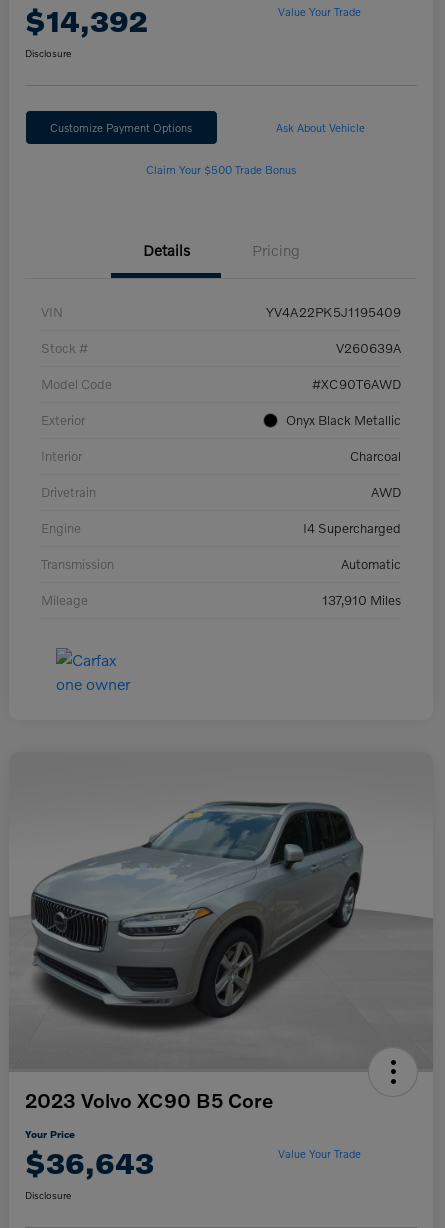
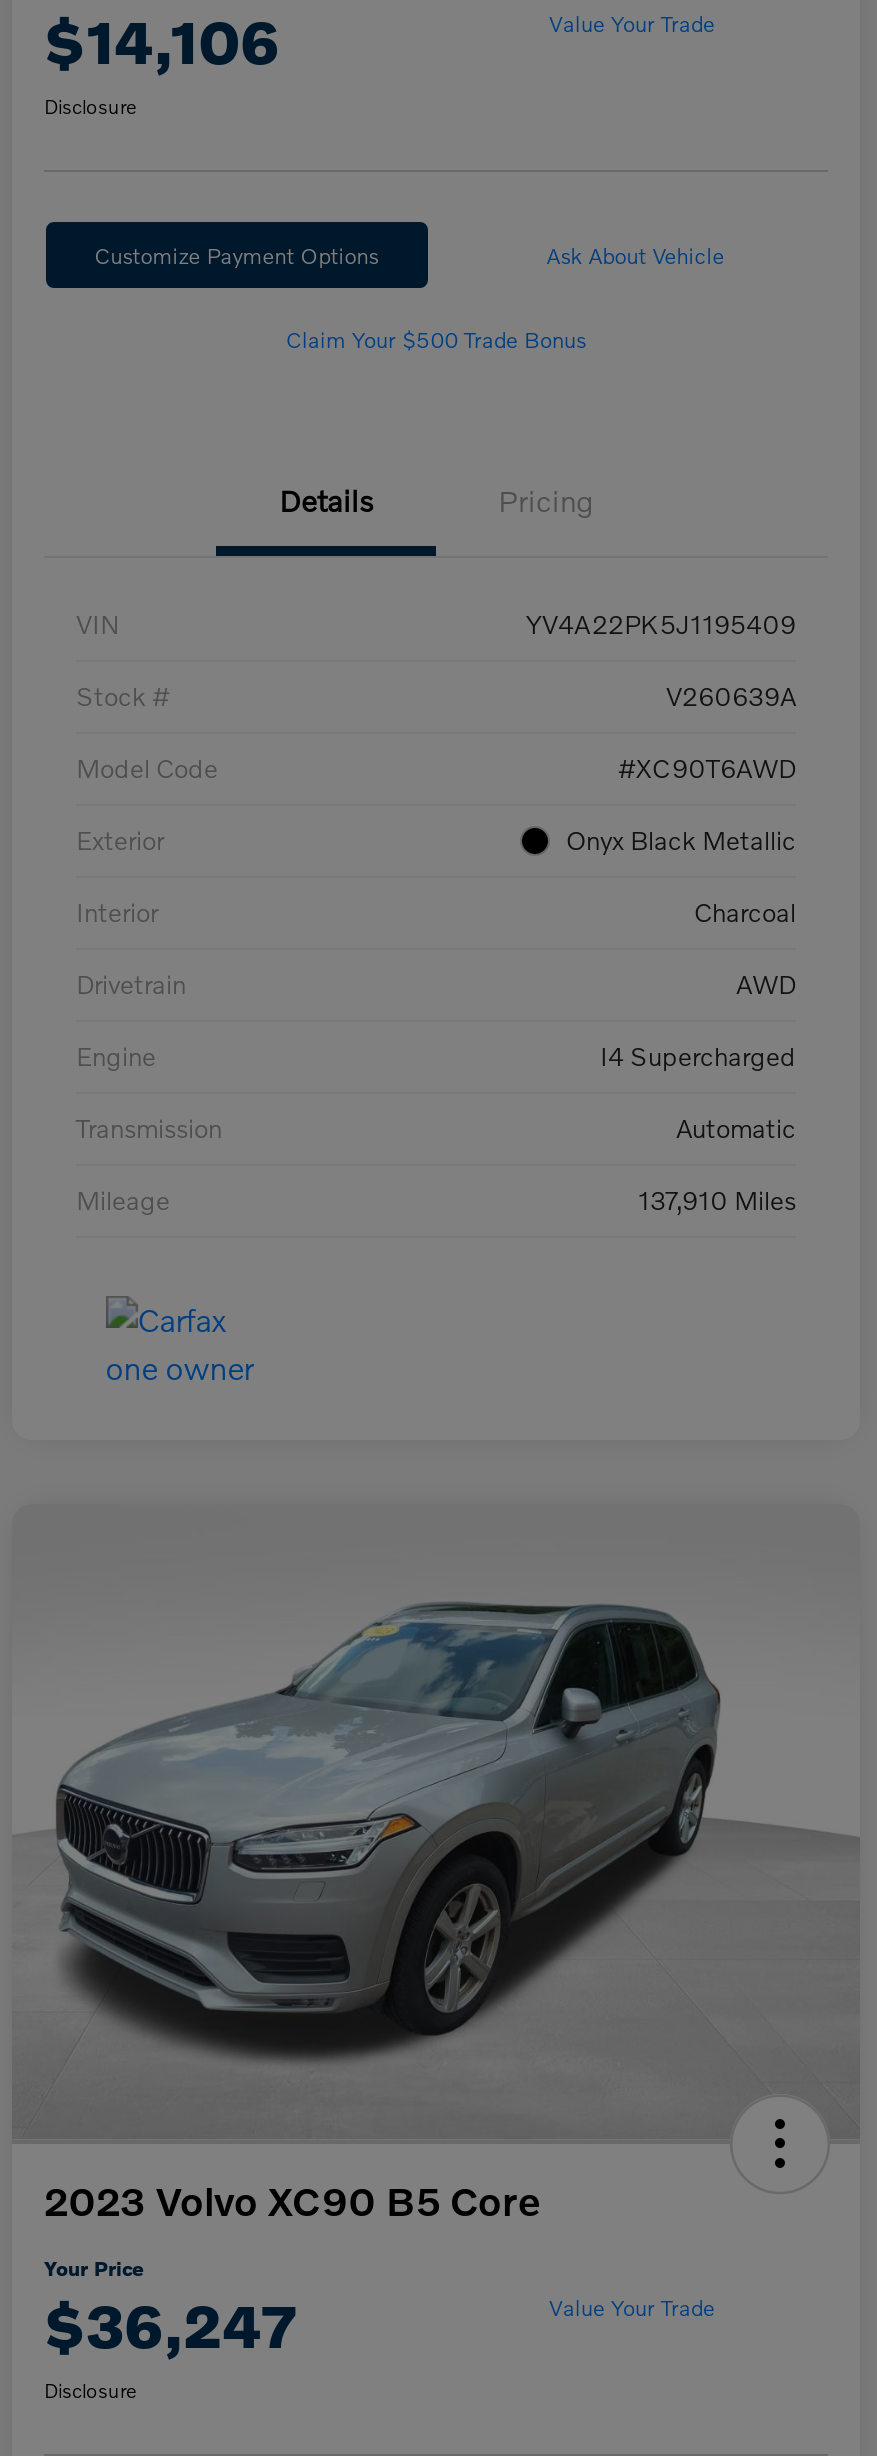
[25,3,148,38] $14,392 -> [44,6,280,76] $14,106
[25,1145,154,1180] $36,643 -> [44,2290,298,2360] $36,247

